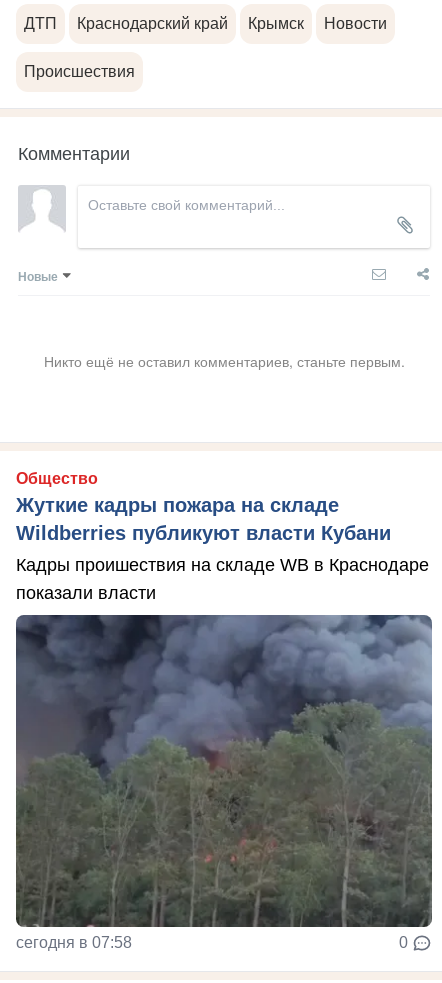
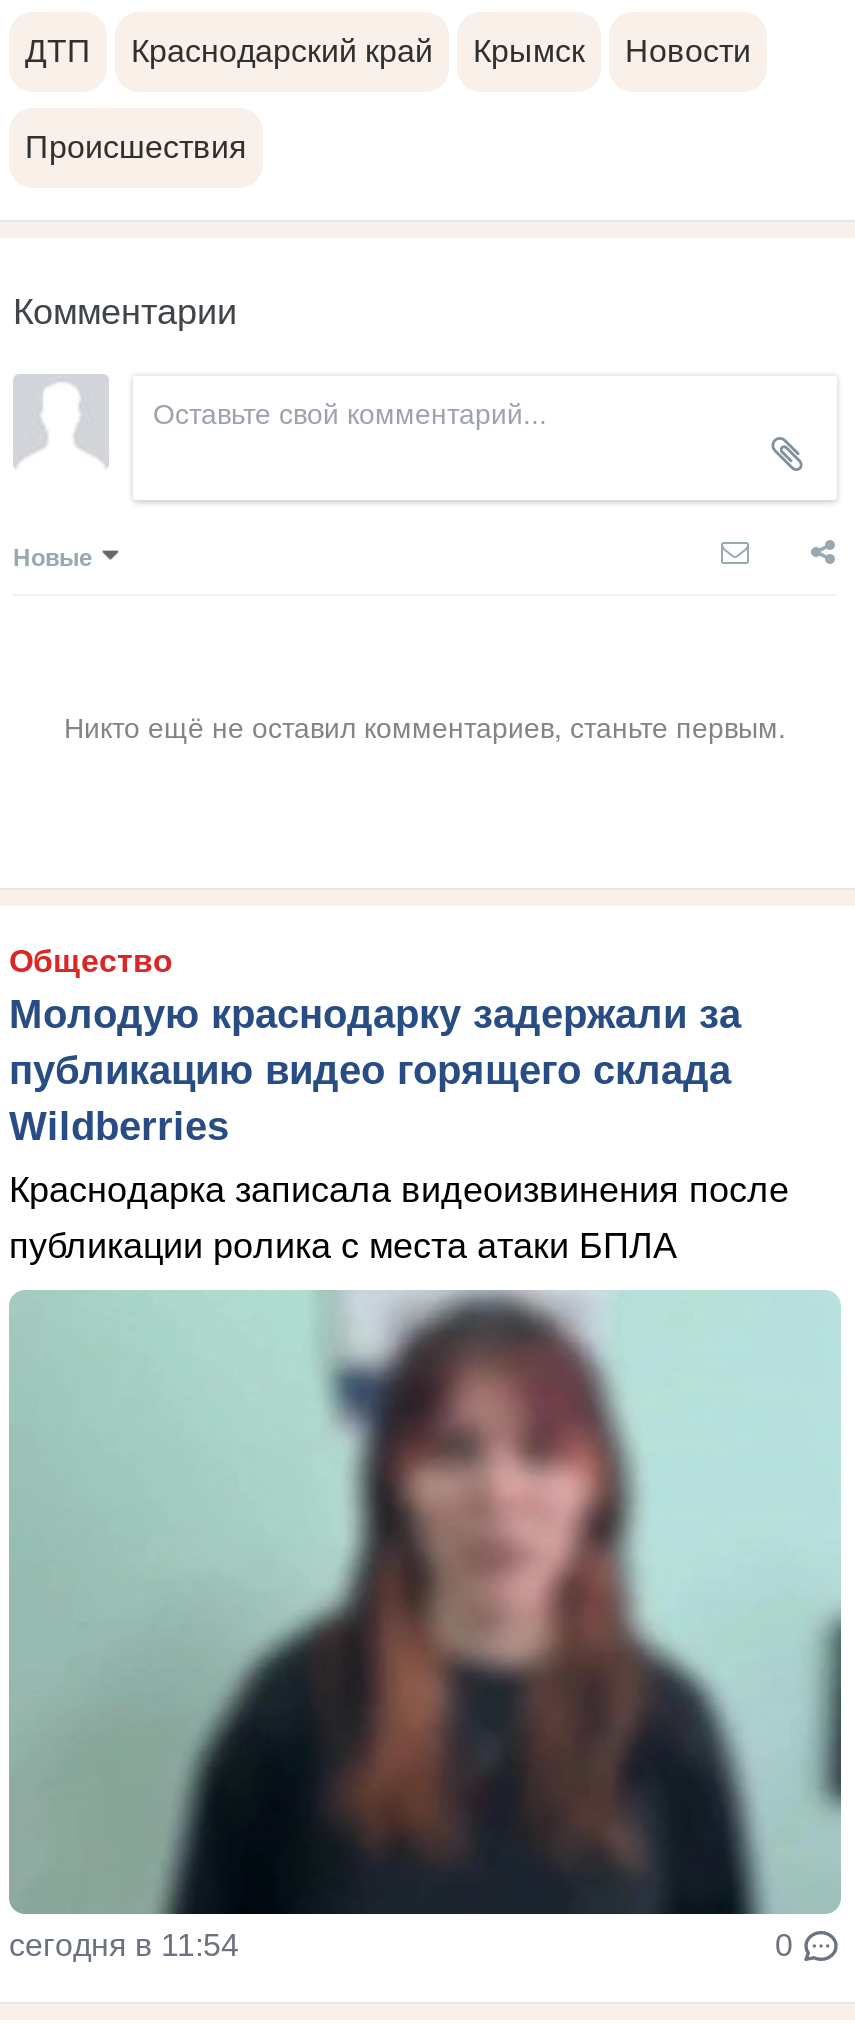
[16,494,391,544] Жуткие кадры пожара на складе | Wildberries публикуют власти Кубани -> [9,991,741,1147] Молодую краснодарку задержали за | публикацию видео горящего склада | Wildberries
[16,555,429,603] Кадры проишествия на складе WB в Краснодаре | показали власти -> [9,1169,789,1265] Краснодарка записала видеоизвинения после | публикации ролика с места атаки БПЛА
[15,614,432,951] [image] | сегодня в 07:58 -> [9,1290,841,1961] [image] | сегодня в 11:54

